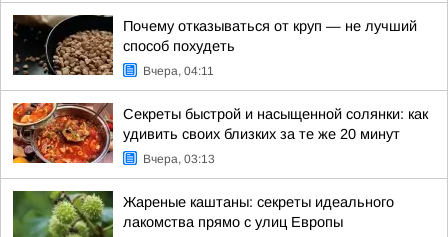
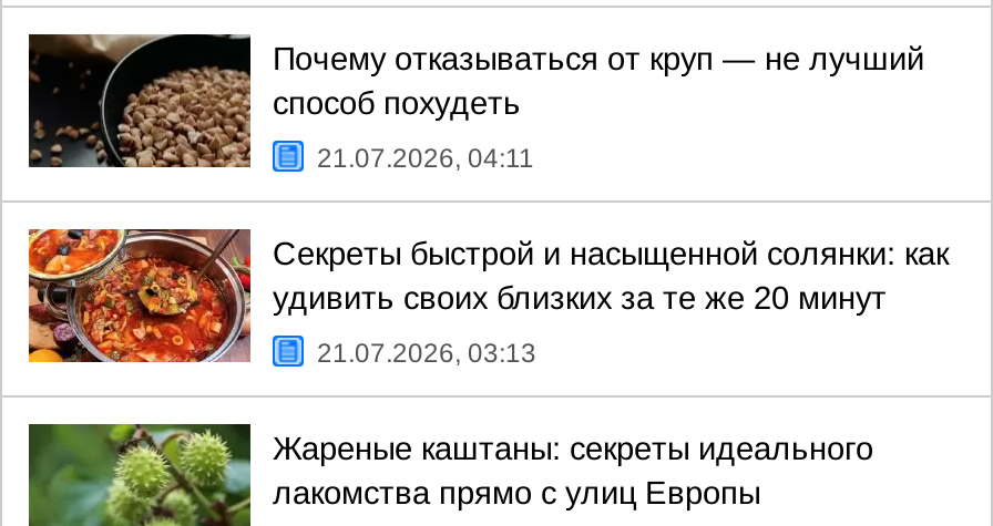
[143,64,214,78] Вчера, 04:11 -> [317,143,534,174] 21.07.2026, 04:11
[143,152,215,166] Вчера, 03:13 -> [317,338,536,369] 21.07.2026, 03:13

